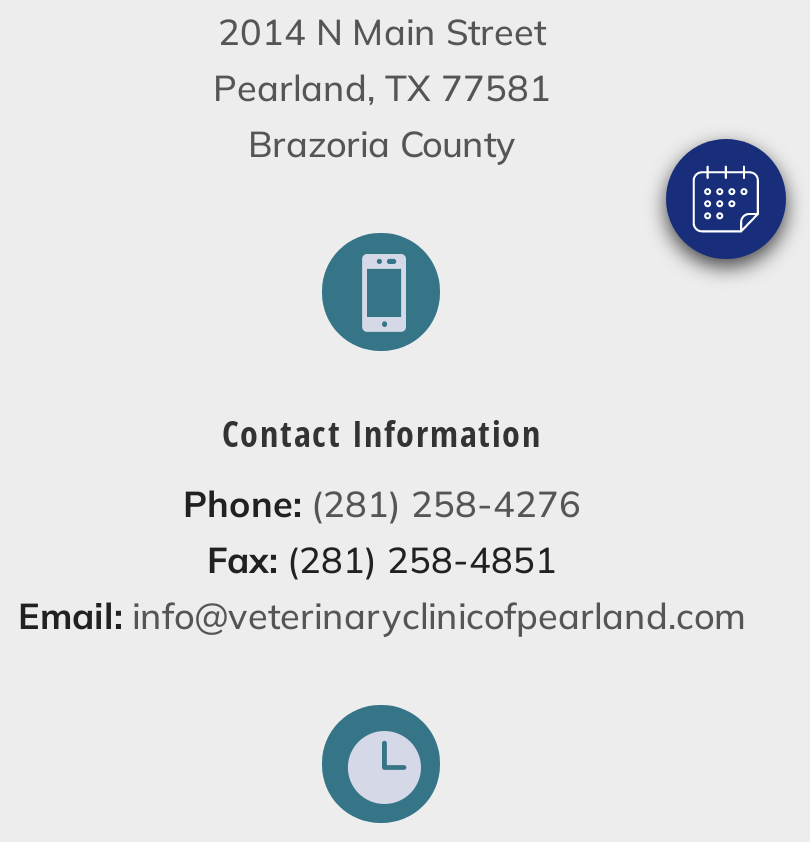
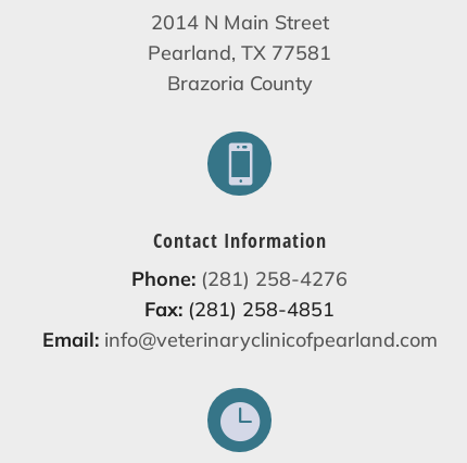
[656,135,796,277] [image] -> none

